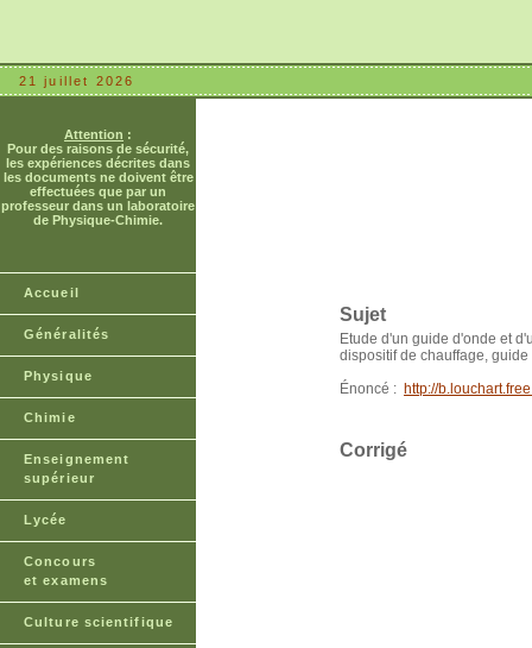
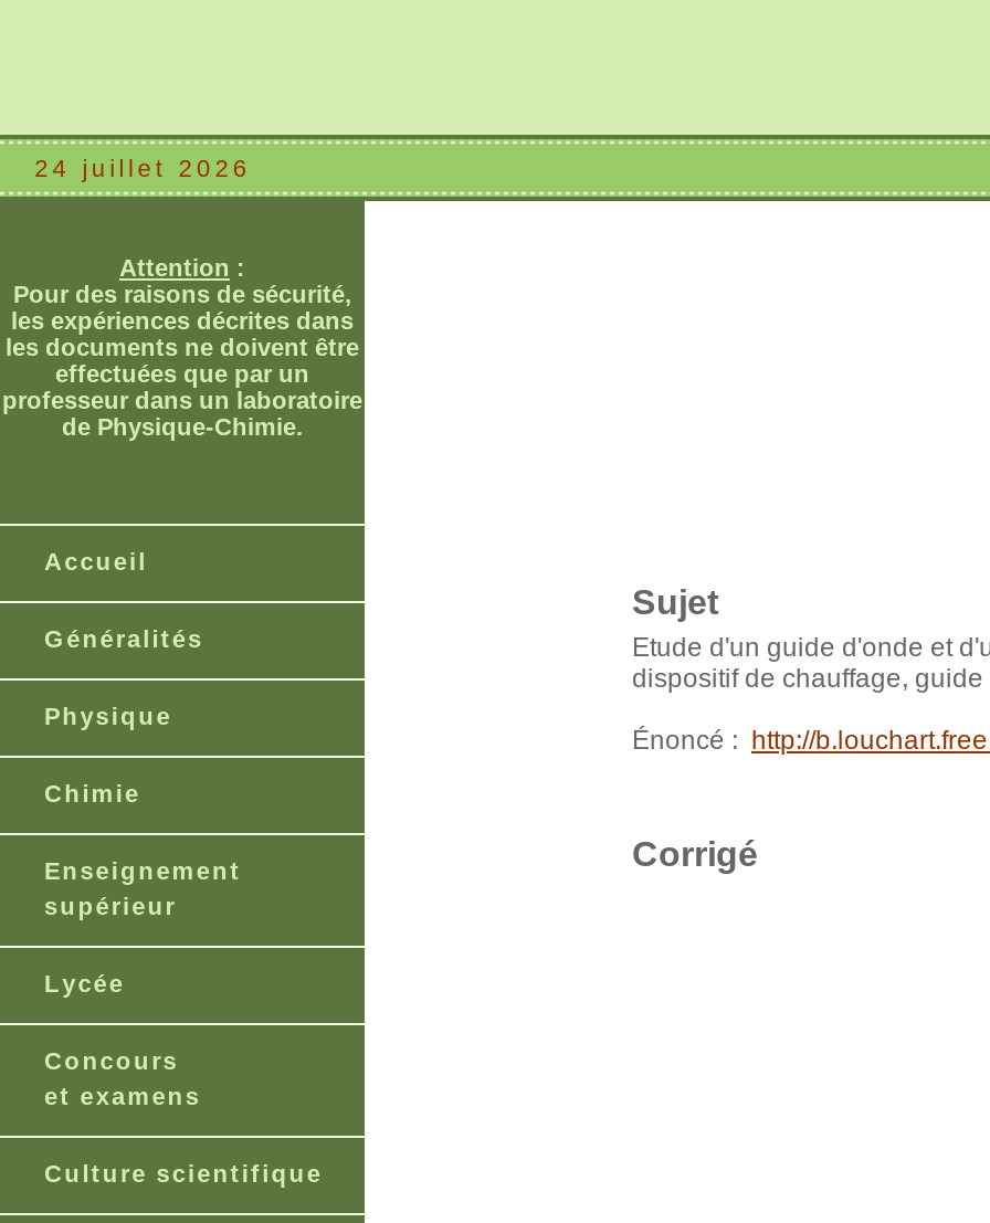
[19,74,135,88] 21 juillet 2026 -> [34,155,251,181] 24 juillet 2026

